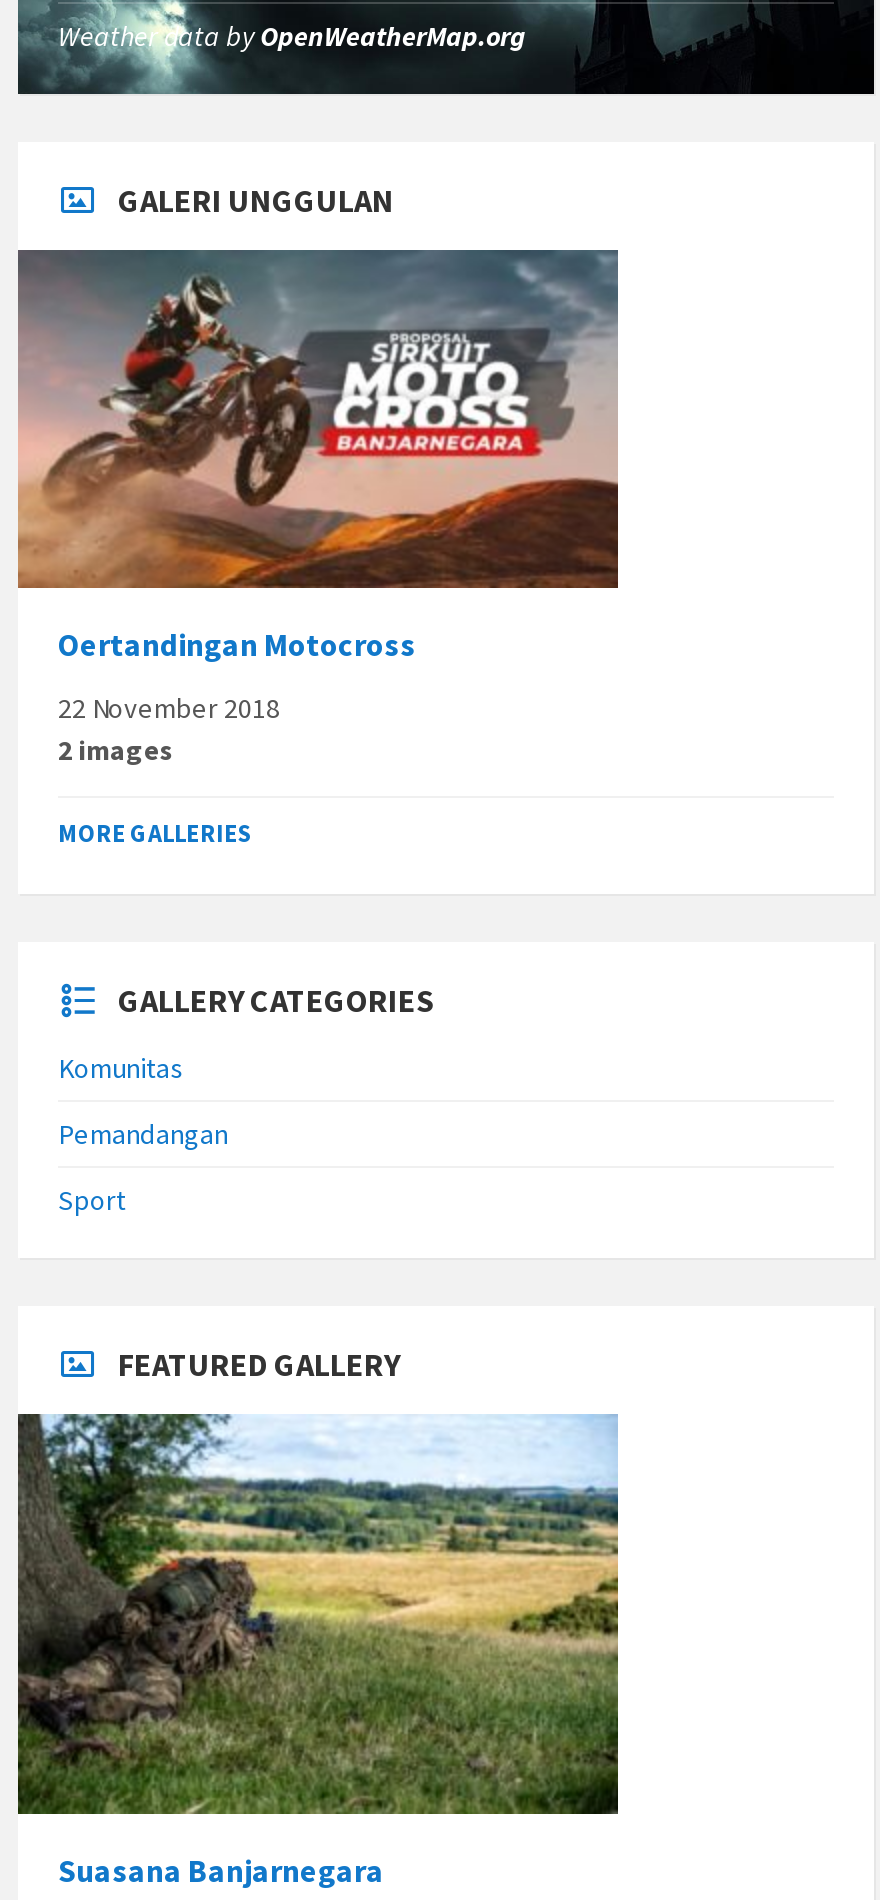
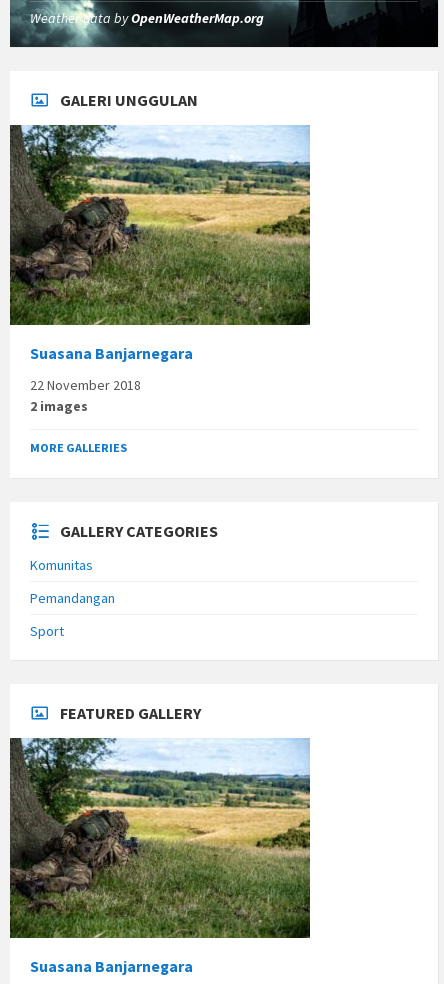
[16,248,620,664] [image] | Oertandingan Motocross -> [9,125,310,363] [image] | Suasana Banjarnegara

